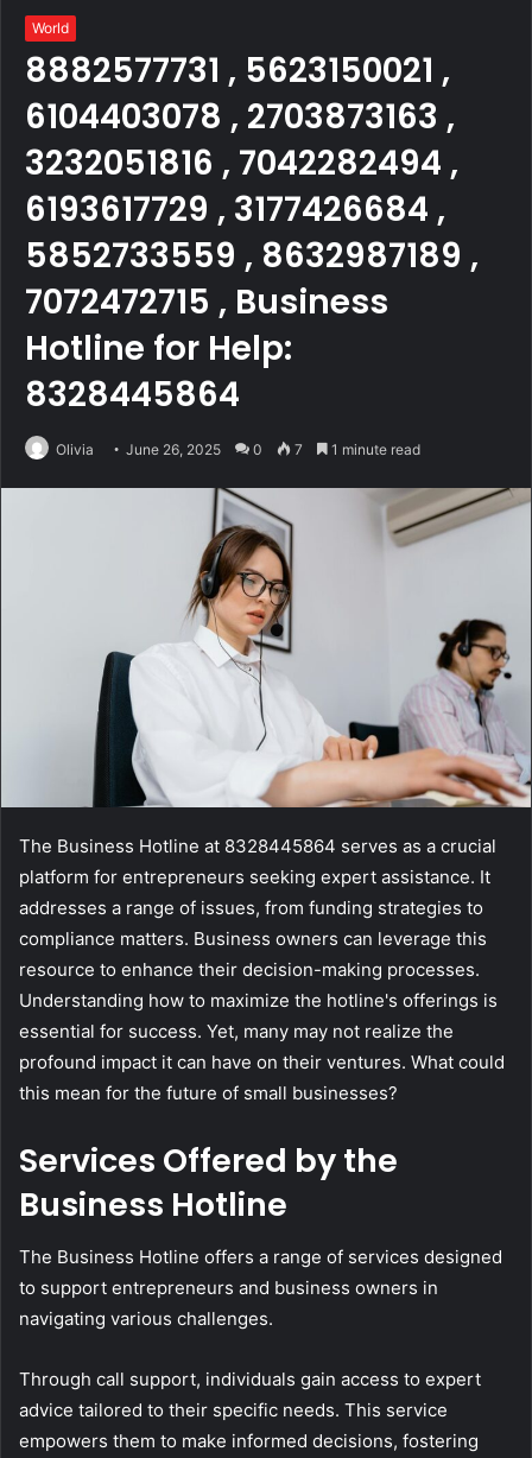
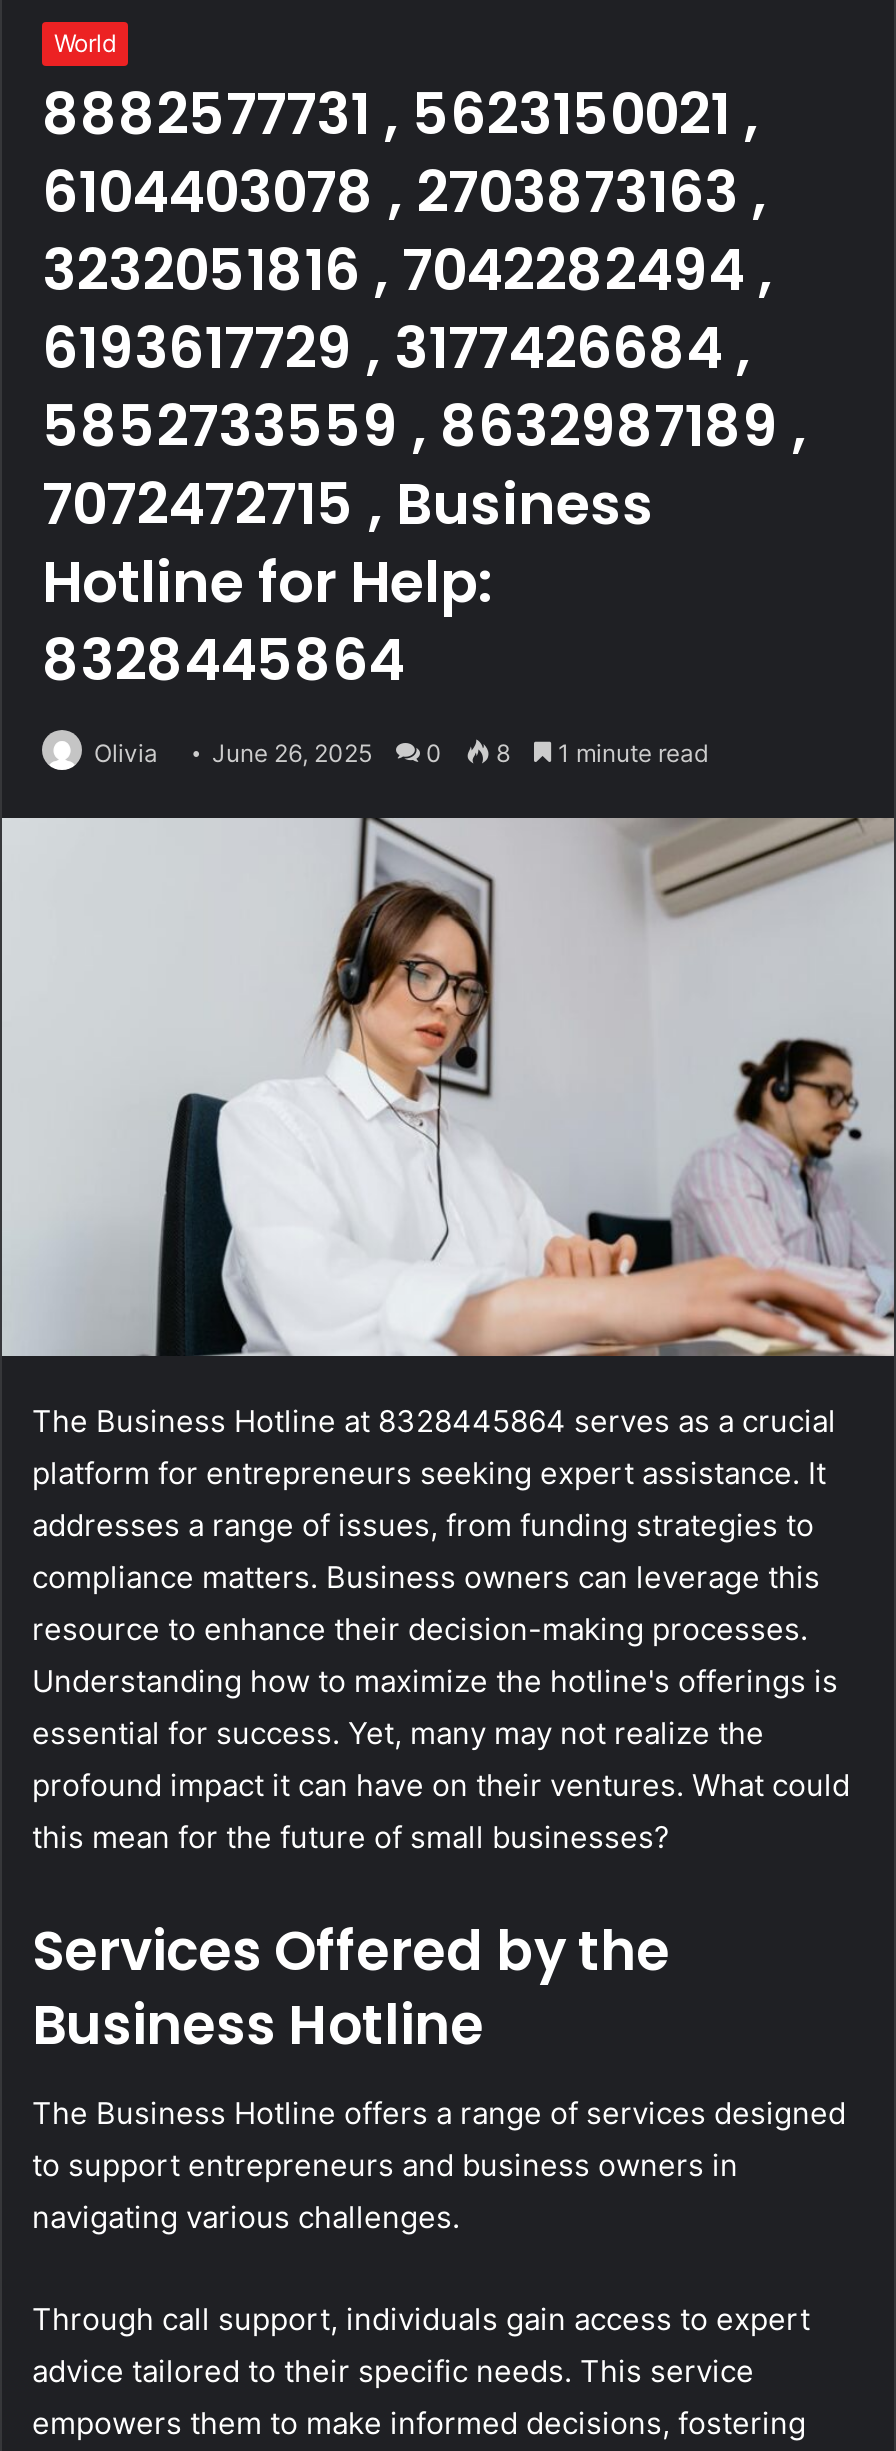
[56,441,420,458] Olivia June 26, 2025 0 7 1 minute read -> [94,738,708,768] Olivia June 26, 2025 0 8 1 minute read

